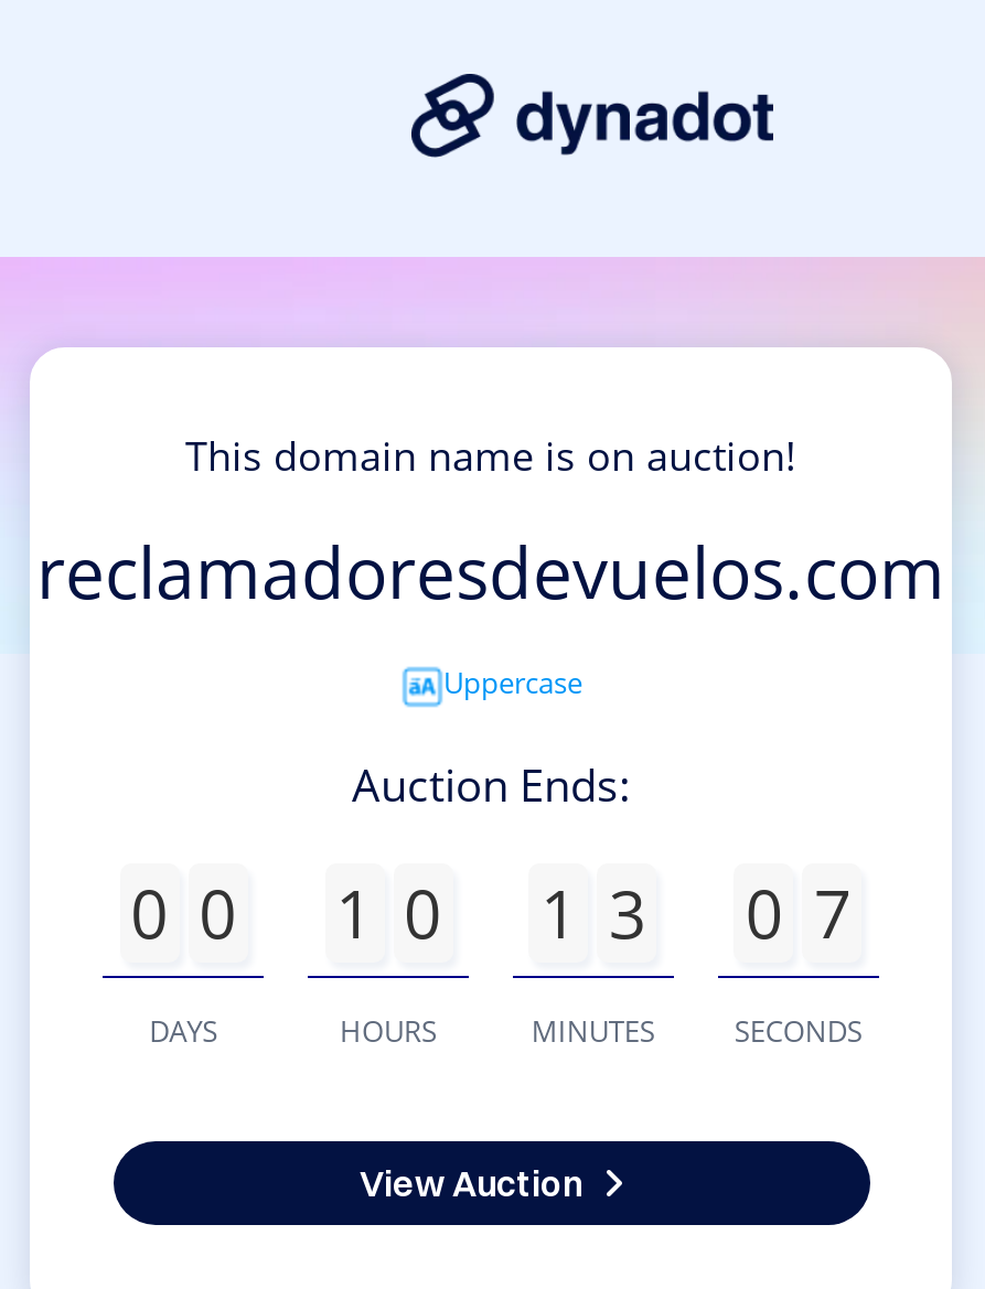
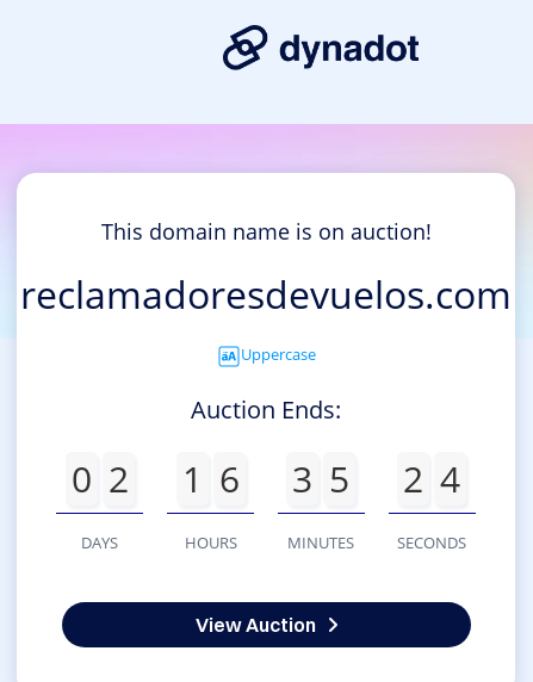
[130,868,236,958] 0 0 -> [71,454,128,503] 0 2
[335,868,441,958] 1 0 -> [182,454,239,503] 1 6
[540,868,646,958] 1 3 -> [293,454,350,503] 3 5
[745,868,851,958] 0 7 -> [403,454,461,503] 2 4

